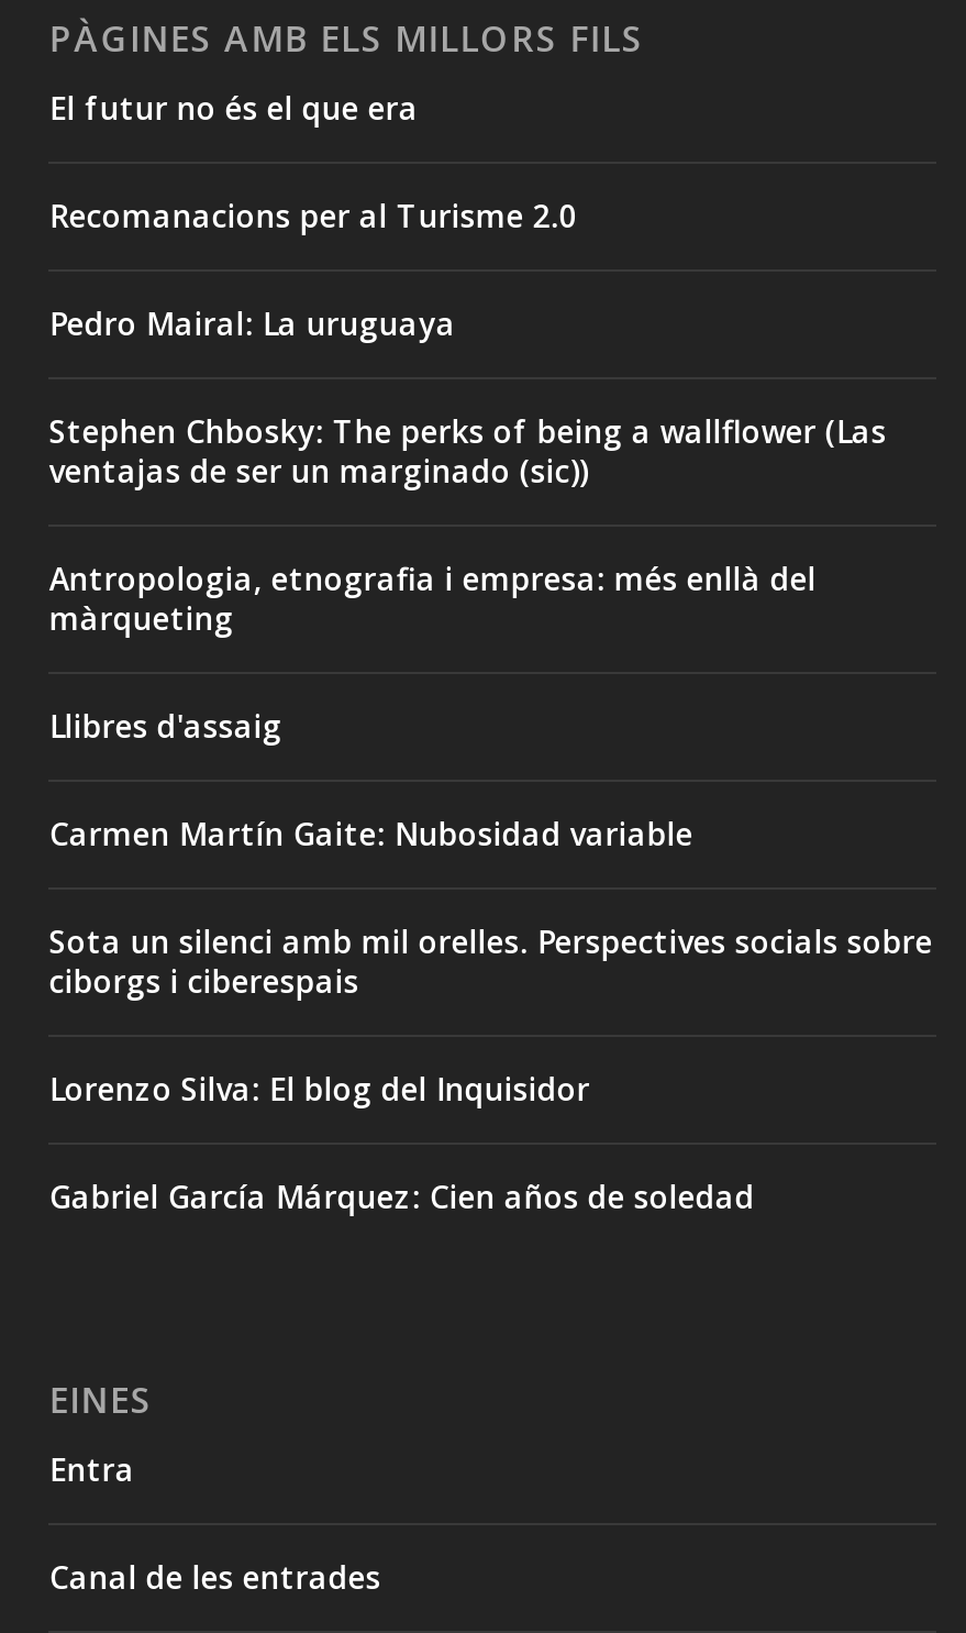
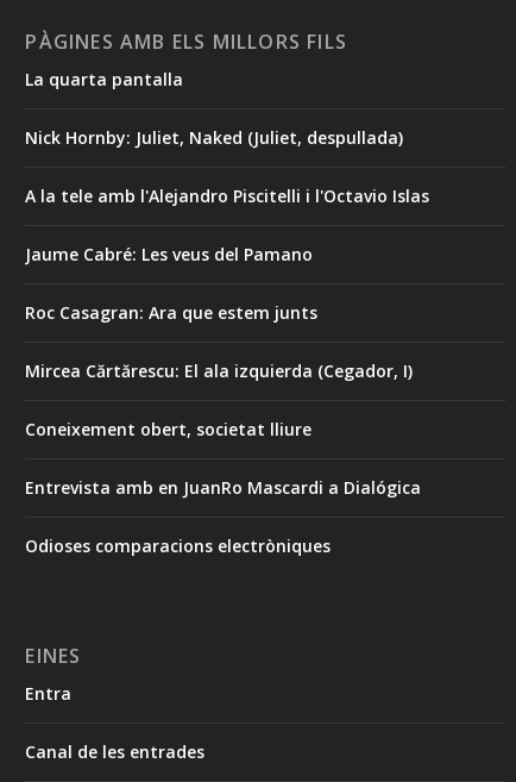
[49,86,933,1217] El futur no és el que era | Recomanacions per al Turisme 2.0 | Pedro Mairal: La uruguaya | Stephen Chbosky: The perks of being a wallflower (Las | ventajas de ser un marginado (sic)) | Antropologia, etnografia i empresa: més enllà del | màrqueting | Llibres d'assaig | Carmen Martín Gaite: Nubosidad variable | Sota un silenci amb mil orelles. Perspectives socials sobre | ciborgs i ciberespais | Lorenzo Silva: El blog del Inquisidor | Gabriel García Márquez: Cien años de soledad -> [25,68,430,557] La quarta pantalla | Nick Hornby: Juliet, Naked (Juliet, despullada) | A la tele amb l'Alejandro Piscitelli i l'Octavio Islas | Jaume Cabré: Les veus del Pamano | Roc Casagran: Ara que estem junts | Mircea Cărtărescu: El ala izquierda (Cegador, I) | Coneixement obert, societat lliure | Entrevista amb en JuanRo Mascardi a Dialógica | Odioses comparacions electròniques

